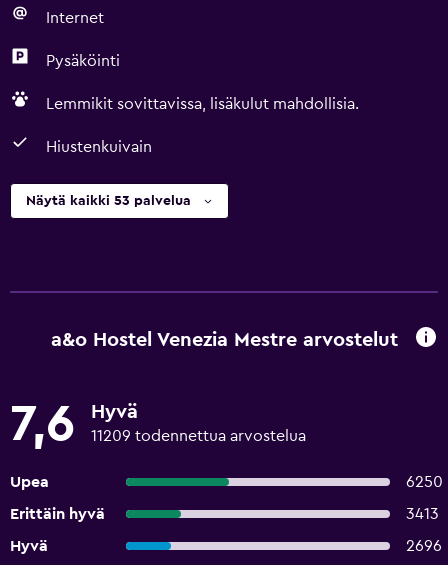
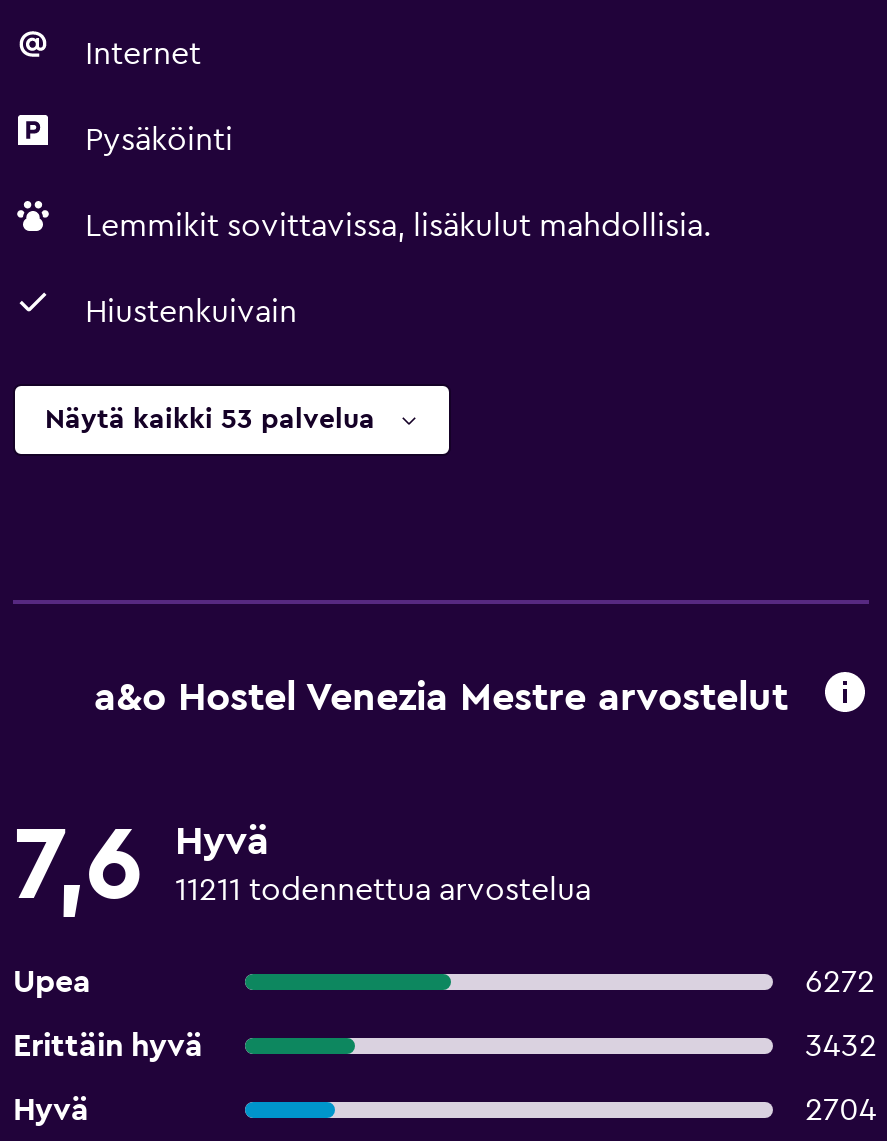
[91,428,306,444] 11209 todennettua arvostelua -> [175,874,591,906] 11211 todennettua arvostelua
[406,474,443,490] 6250 -> [805,966,875,998] 6272
[406,506,439,522] 3413 -> [805,1030,877,1062] 3432
[406,538,442,554] 2696 -> [805,1094,877,1126] 2704

